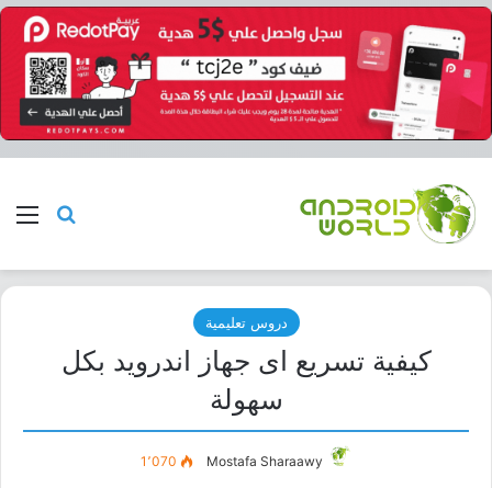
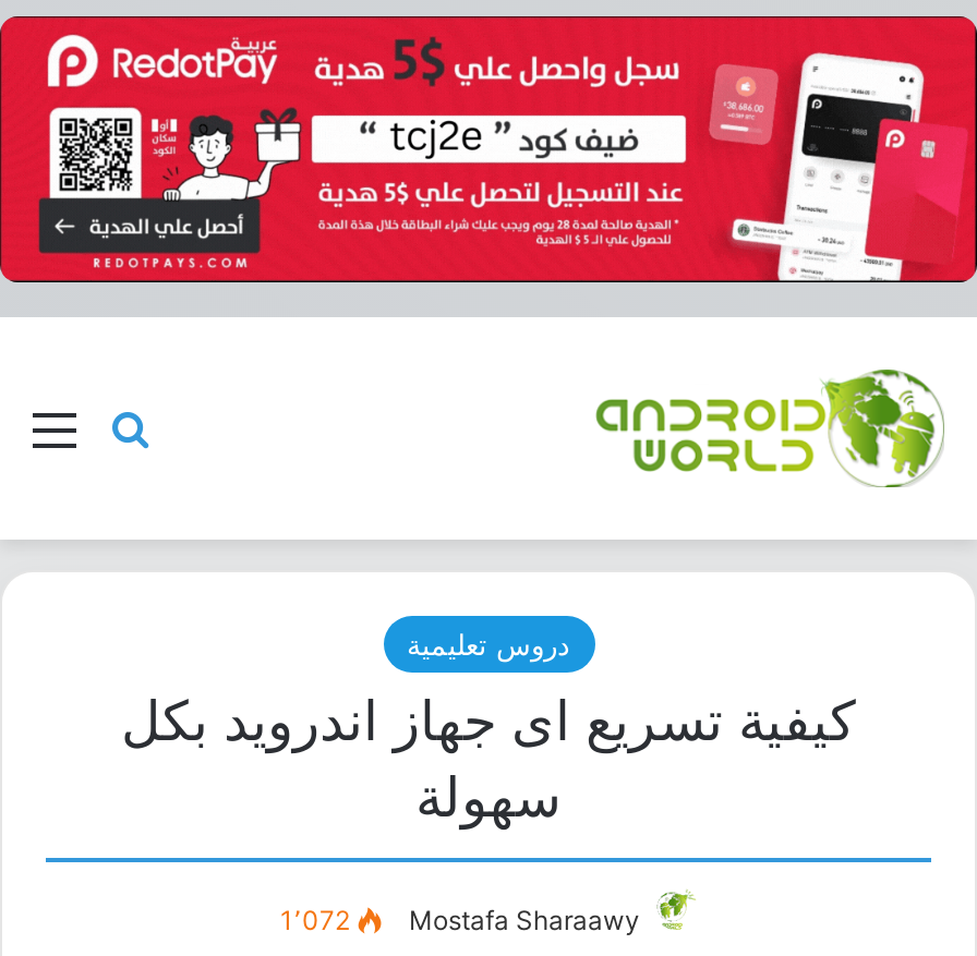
[141,453,323,470] 1٬070 Mostafa Sharaawy -> [280,905,640,937] 1٬072 Mostafa Sharaawy

